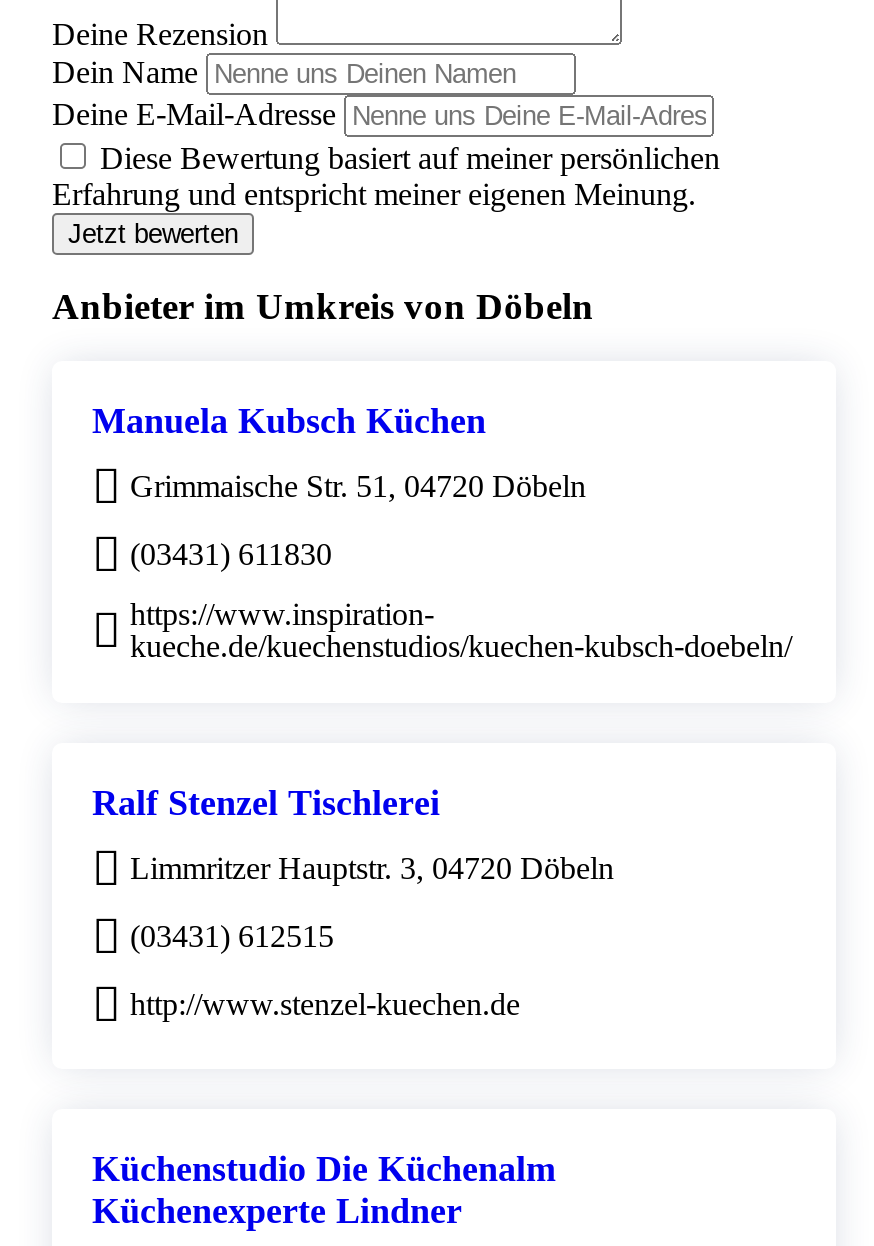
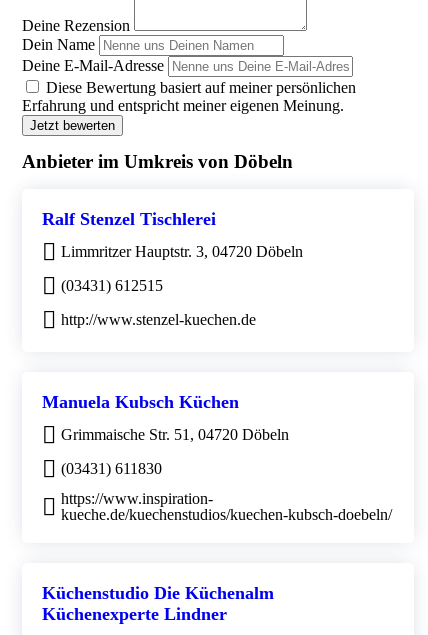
moved [92,401,792,663] -> [42,392,392,523]: Manuela Kubsch Küchen | Grimmaische Str. 51, 04720 Döbeln | (03431) 611830 | https://www.inspiration- | kueche.de/kuechenstudios/kuechen-kubsch-doebeln/
moved [92,783,614,1021] -> [42,209,303,328]: Ralf Stenzel Tischlerei | Limmritzer Hauptstr. 3, 04720 Döbeln | (03431) 612515 | http://www.stenzel-kuechen.de

